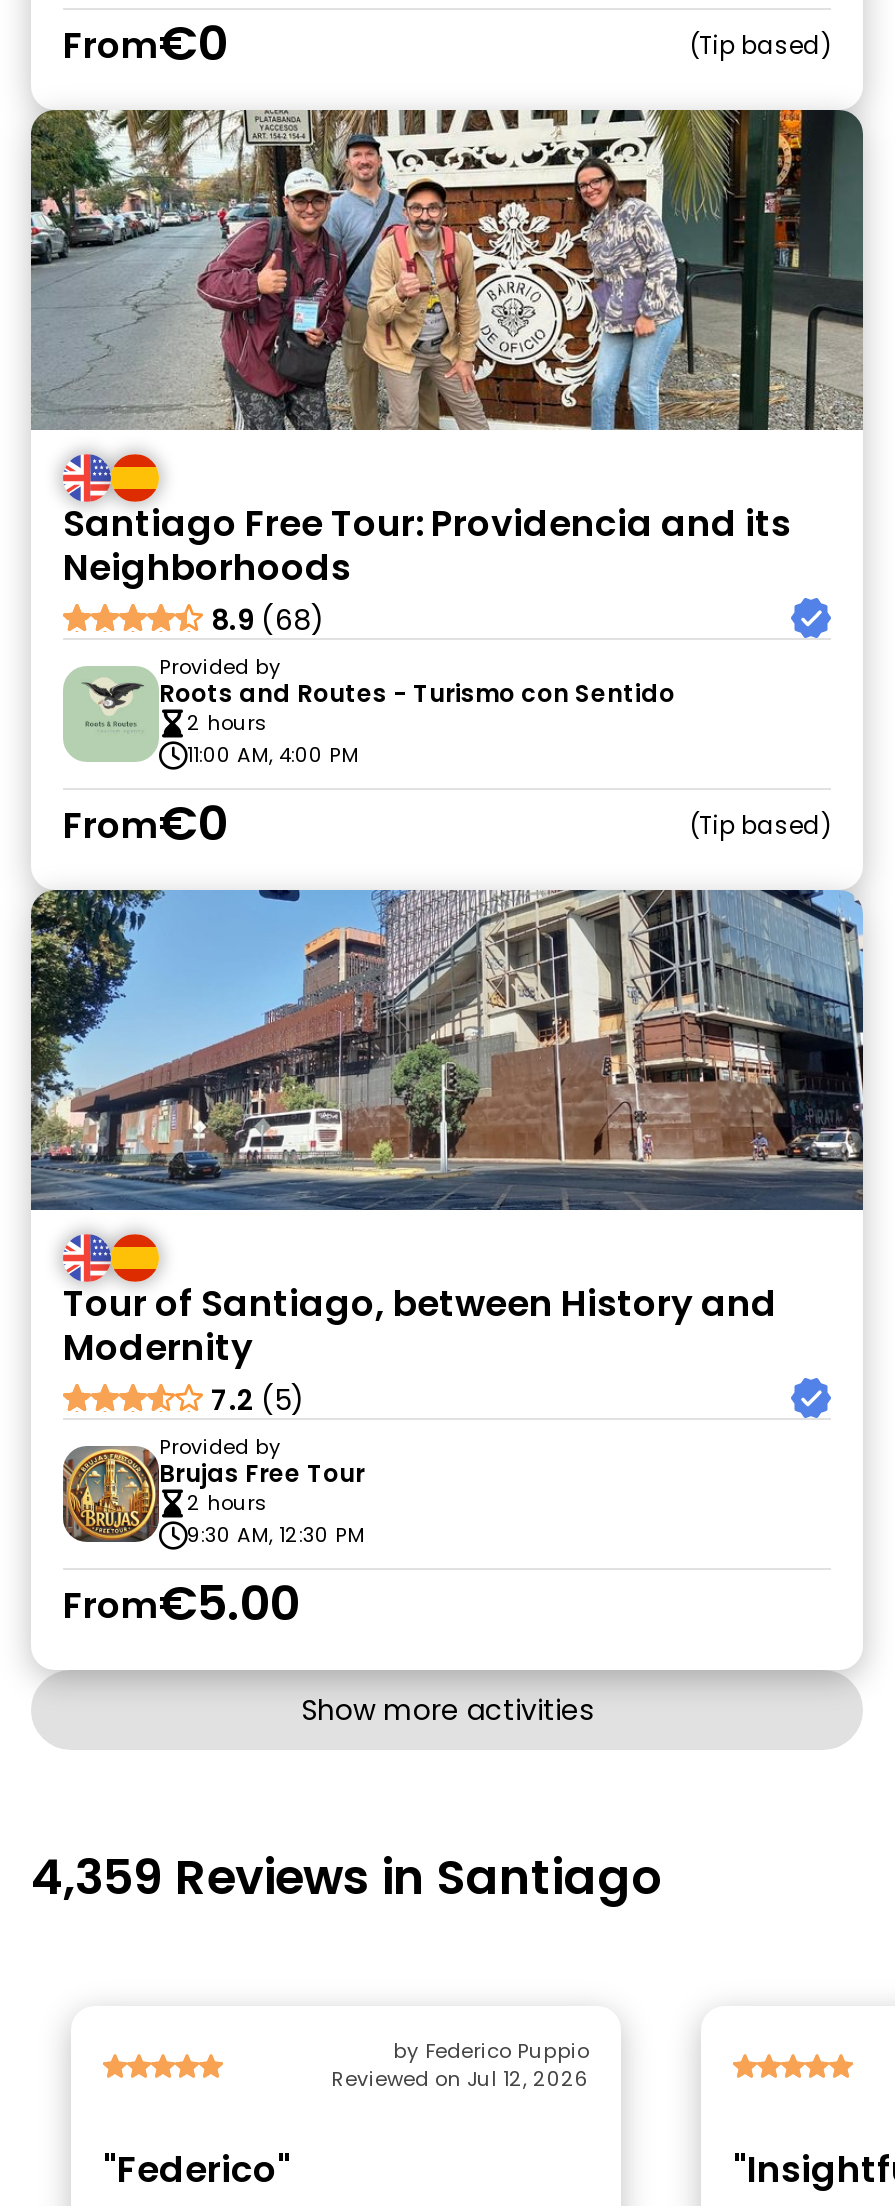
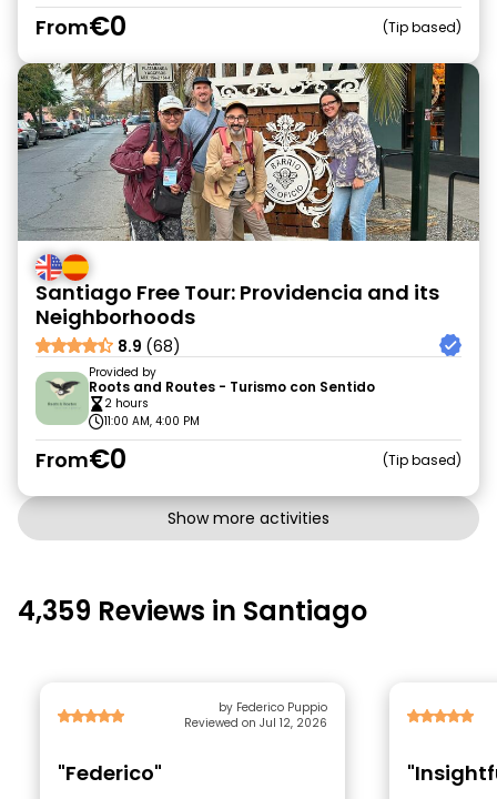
[29,888,865,1636] [image] | Tour of Santiago, between History and | Modernity | 7.2 (5) | Provided by | Brujas Free Tour | 2 hours | 9:30 AM, 12:30 PM | From€5.00 -> none
[63,1446,159,1542] [image] -> none

